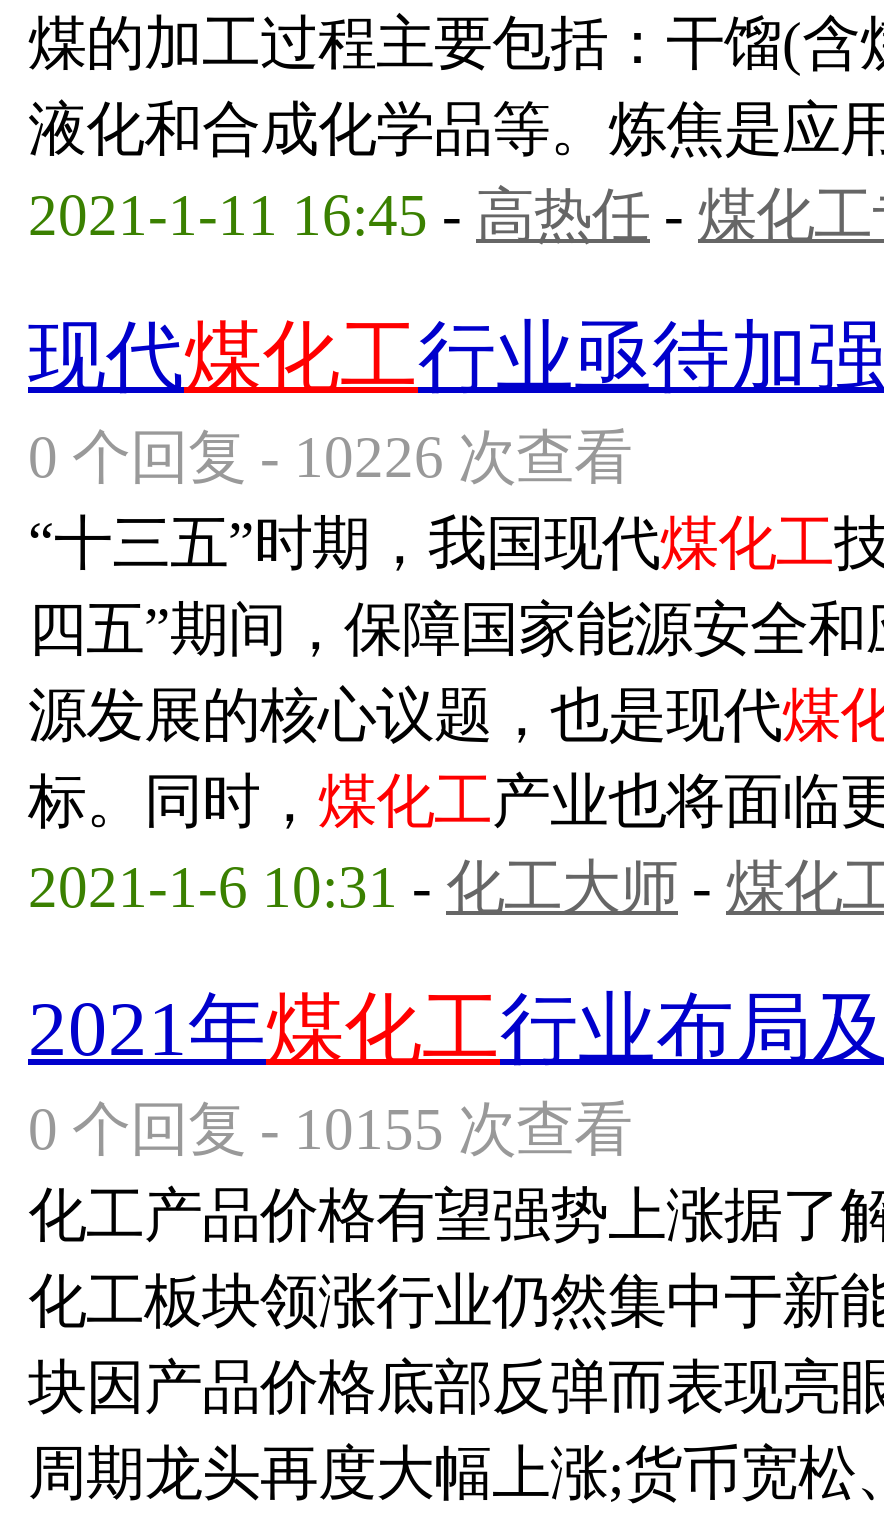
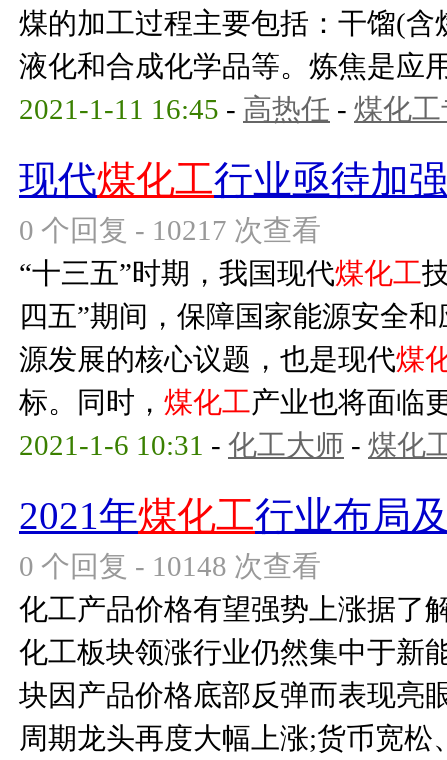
[28,425,632,489] 0 个回复 - 10226 次查看 -> [19,214,321,246] 0 个回复 - 10217 次查看
[28,1097,632,1161] 0 个回复 - 10155 次查看 -> [19,550,321,582] 0 个回复 - 10148 次查看

